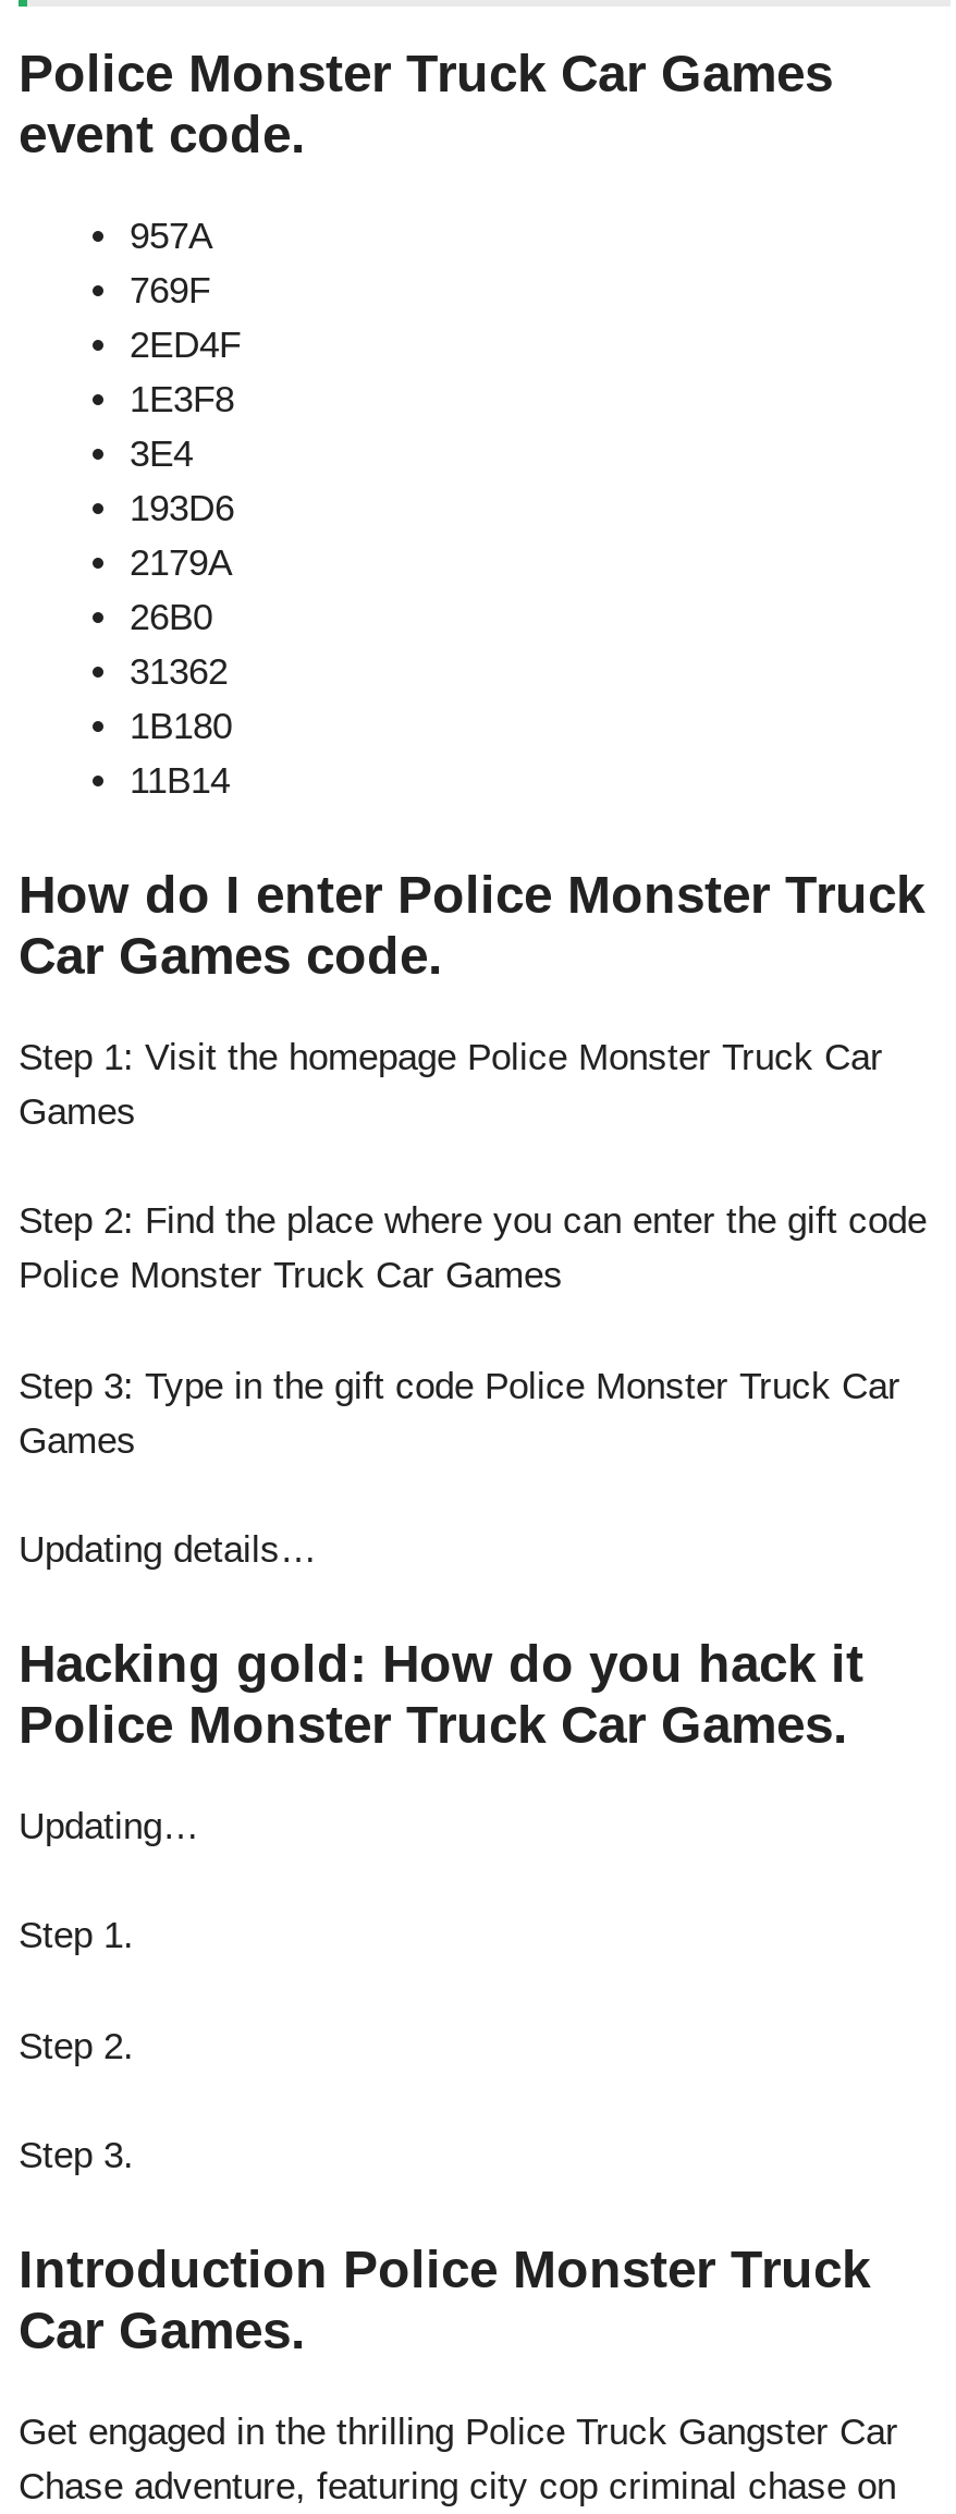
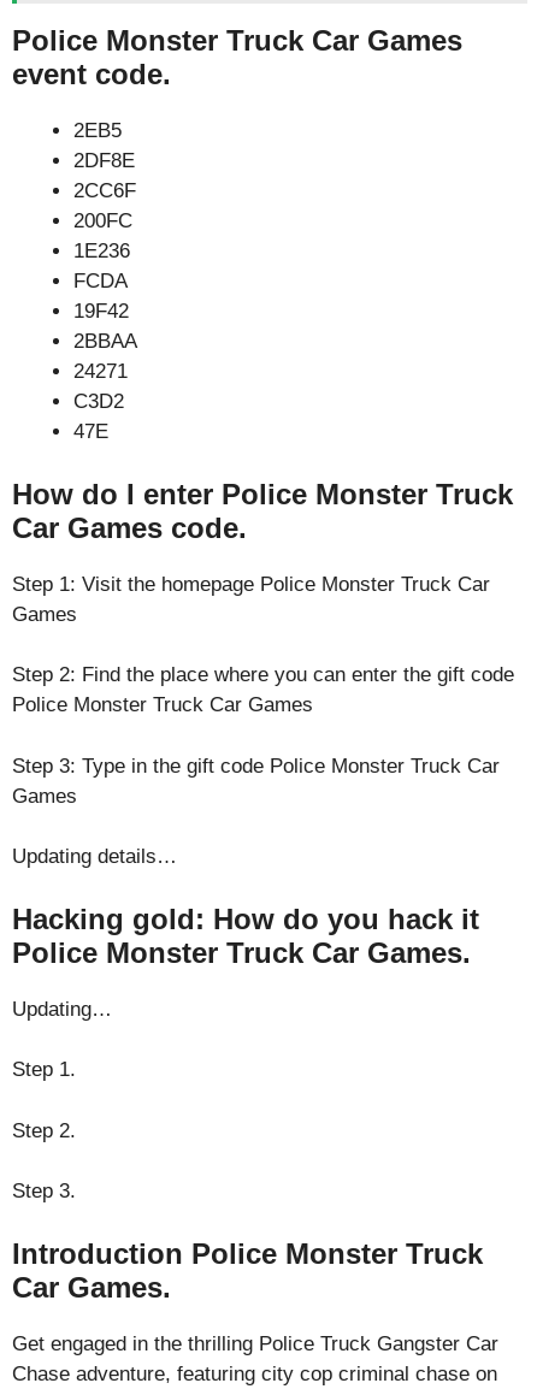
[130,216,241,802] 957A | 769F | 2ED4F | 1E3F8 | 3E4 | 193D6 | 2179A | 26B0 | 31362 | 1B180 | 11B14 -> [73,119,137,443] 2EB5 | 2DF8E | 2CC6F | 200FC | 1E236 | FCDA | 19F42 | 2BBAA | 24271 | C3D2 | 47E

